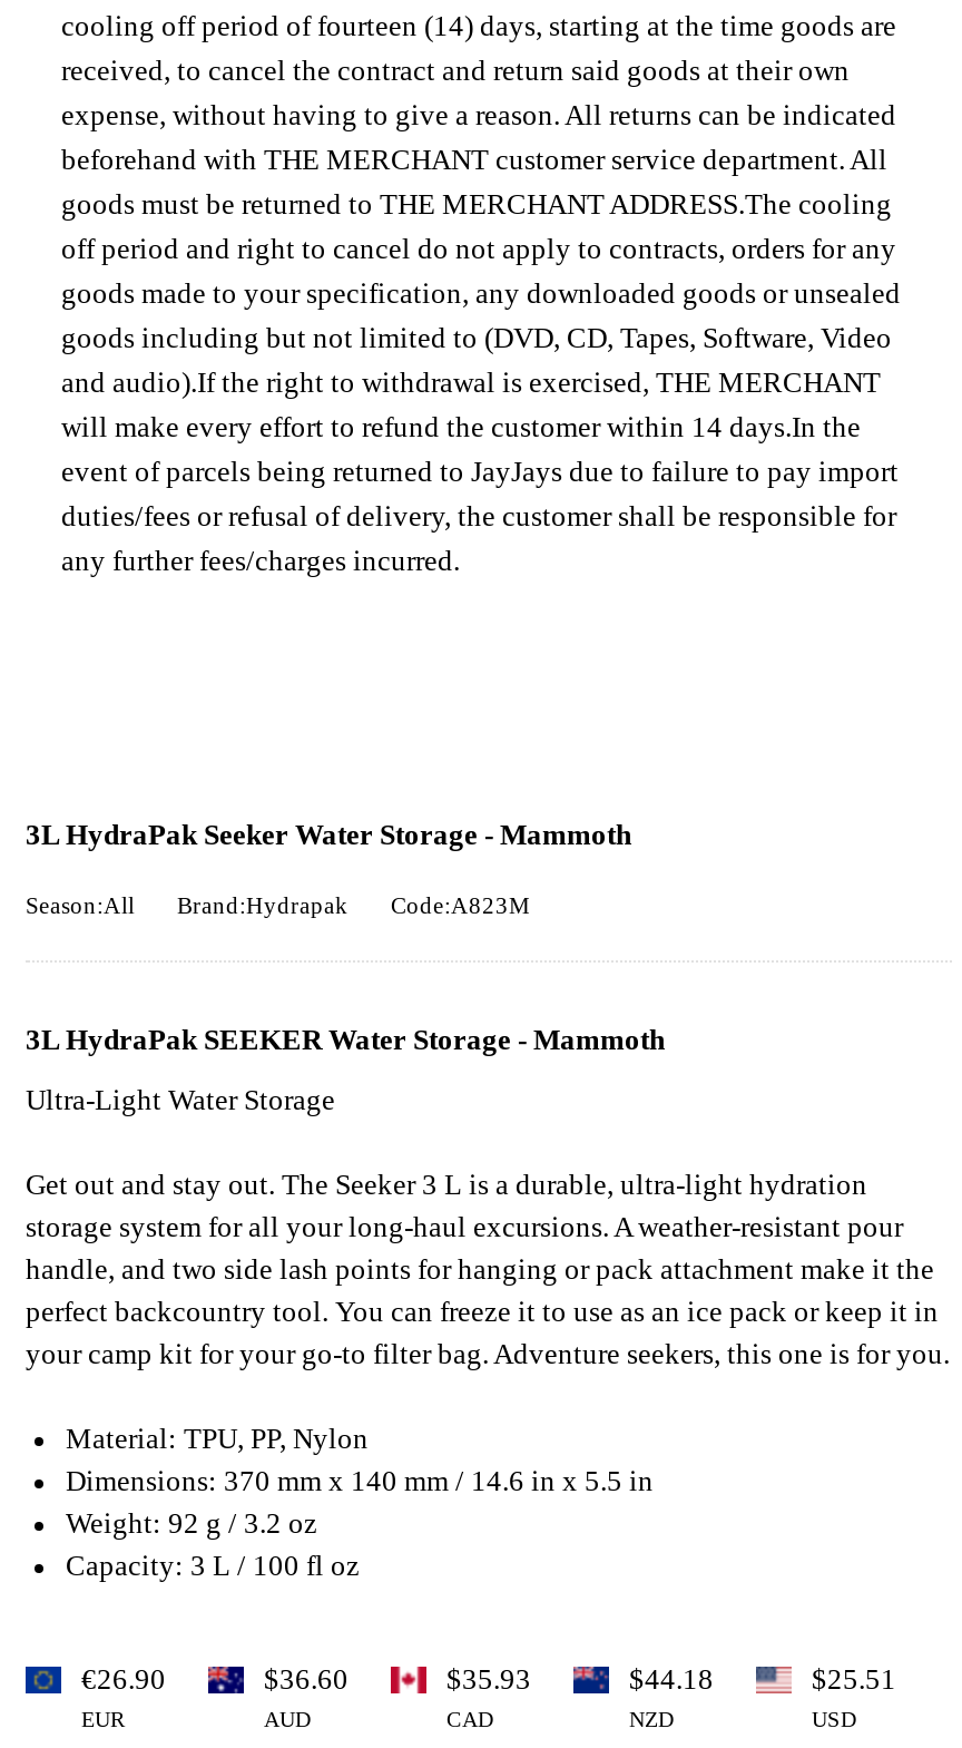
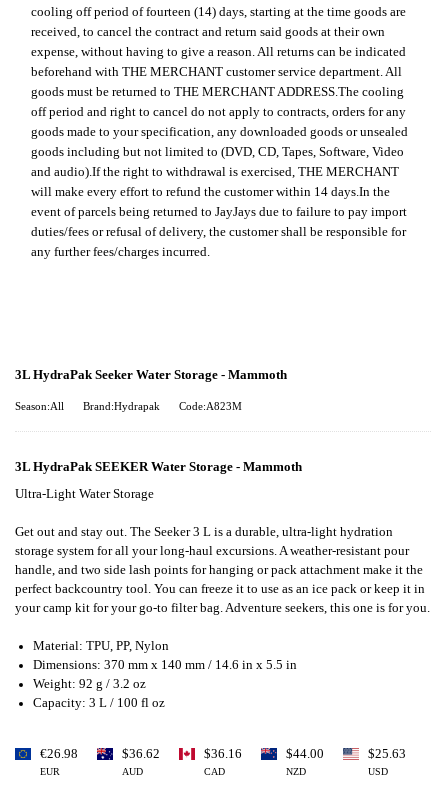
[81,1665,166,1696] €26.90 -> [40,747,78,761] €26.98
[264,1665,349,1696] $36.60 -> [122,747,160,761] $36.62
[446,1665,531,1696] $35.93 -> [204,747,242,761] $36.16
[629,1665,714,1696] $44.18 -> [286,747,324,761] $44.00
[812,1665,896,1696] $25.51 -> [368,747,406,761] $25.63

